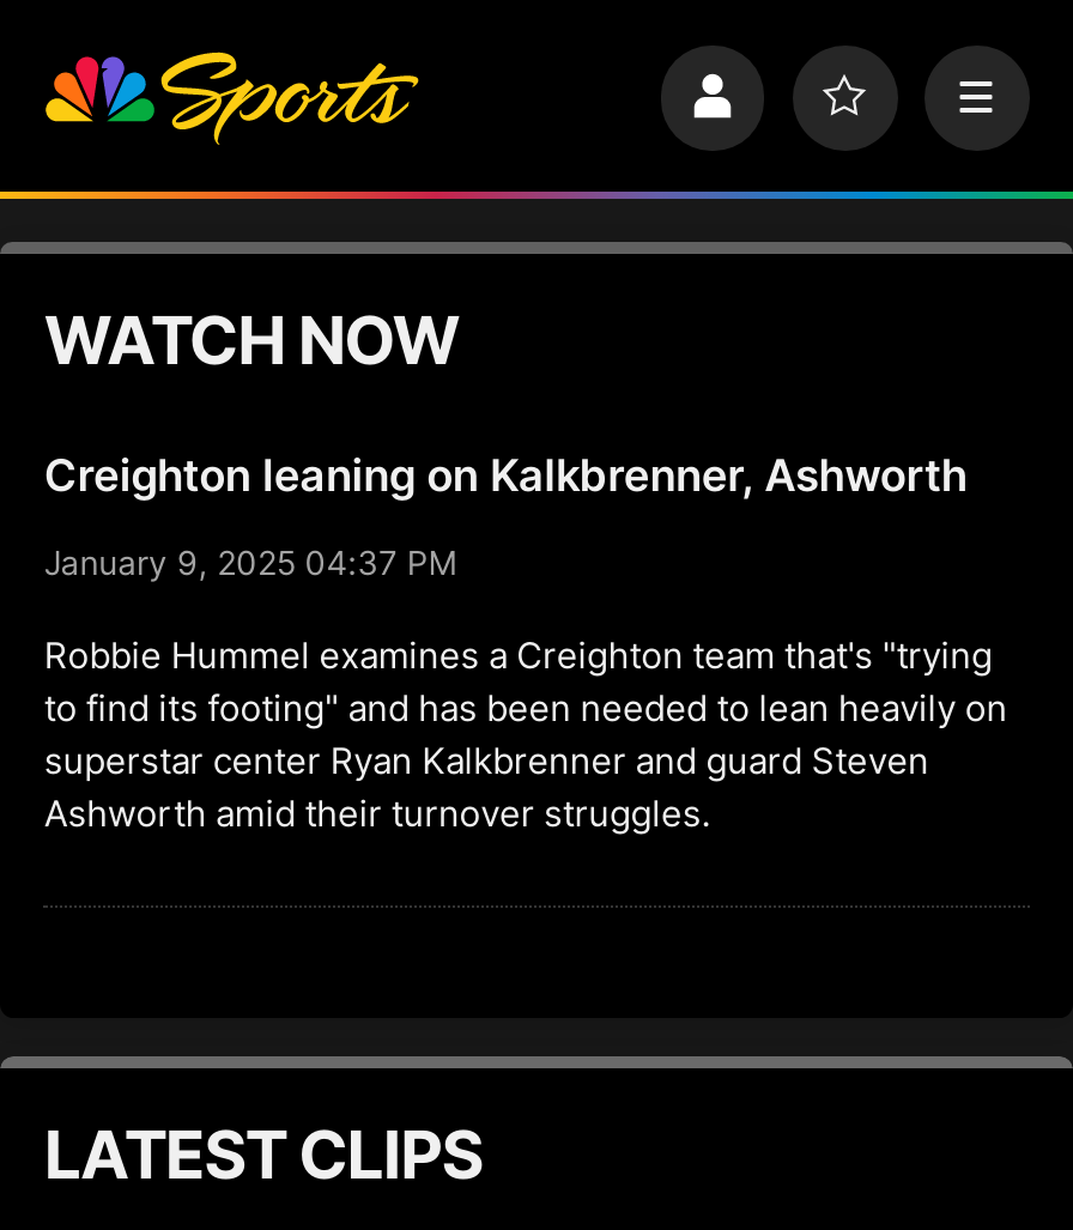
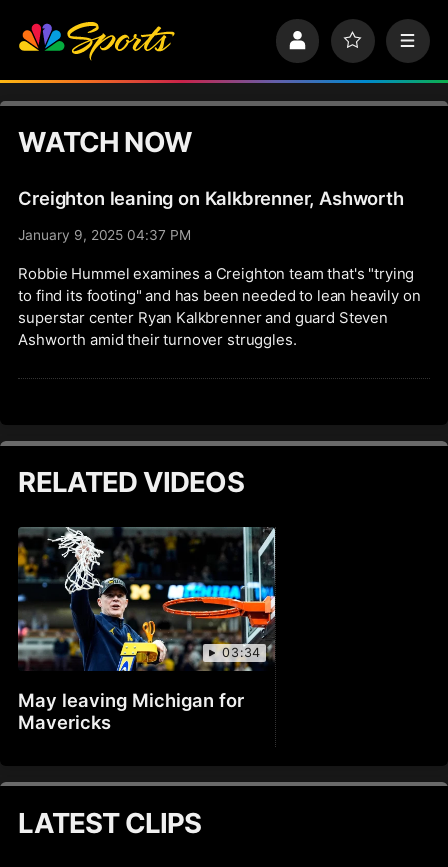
none -> [17,526,276,733] [image] | 03:34 | May leaving Michigan for | Mavericks
none -> [18,465,244,499] RELATED VIDEOS

